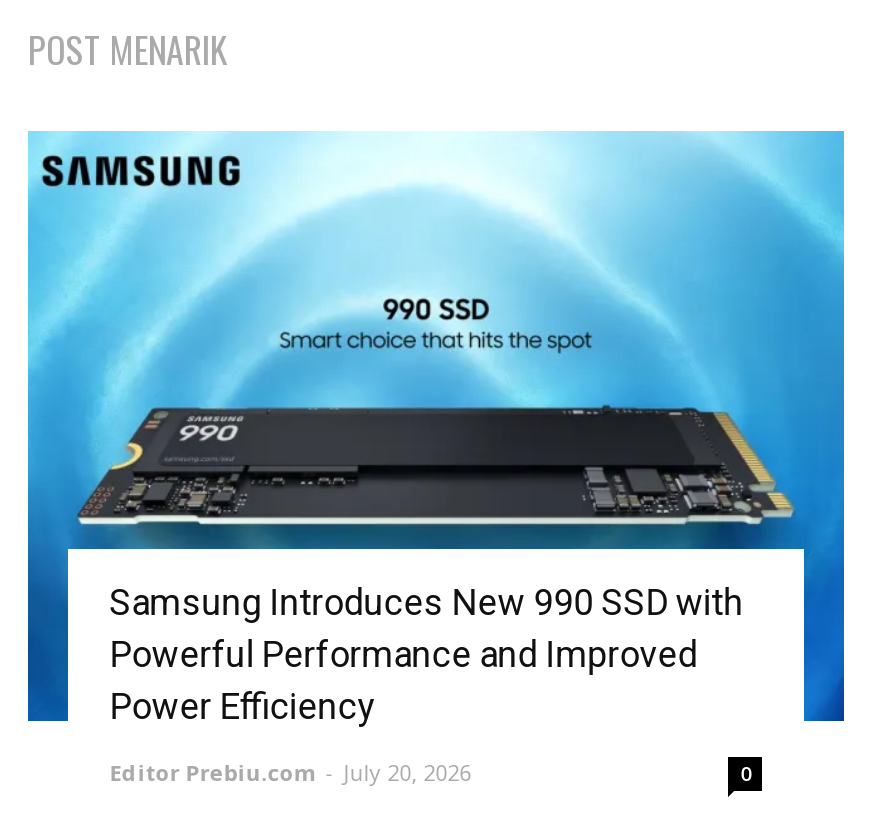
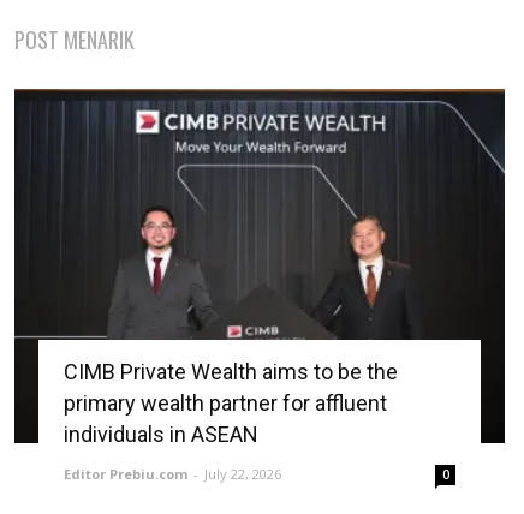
[26,129,846,728] [image] | Samsung Introduces New 990 SSD with | Powerful Performance and Improved | Power Efficiency -> [13,88,506,447] [image] | CIMB Private Wealth aims to be the | primary wealth partner for affluent | individuals in ASEAN
[110,758,472,788] Editor Prebiu.com - July 20, 2026 -> [63,465,281,483] Editor Prebiu.com - July 22, 2026

